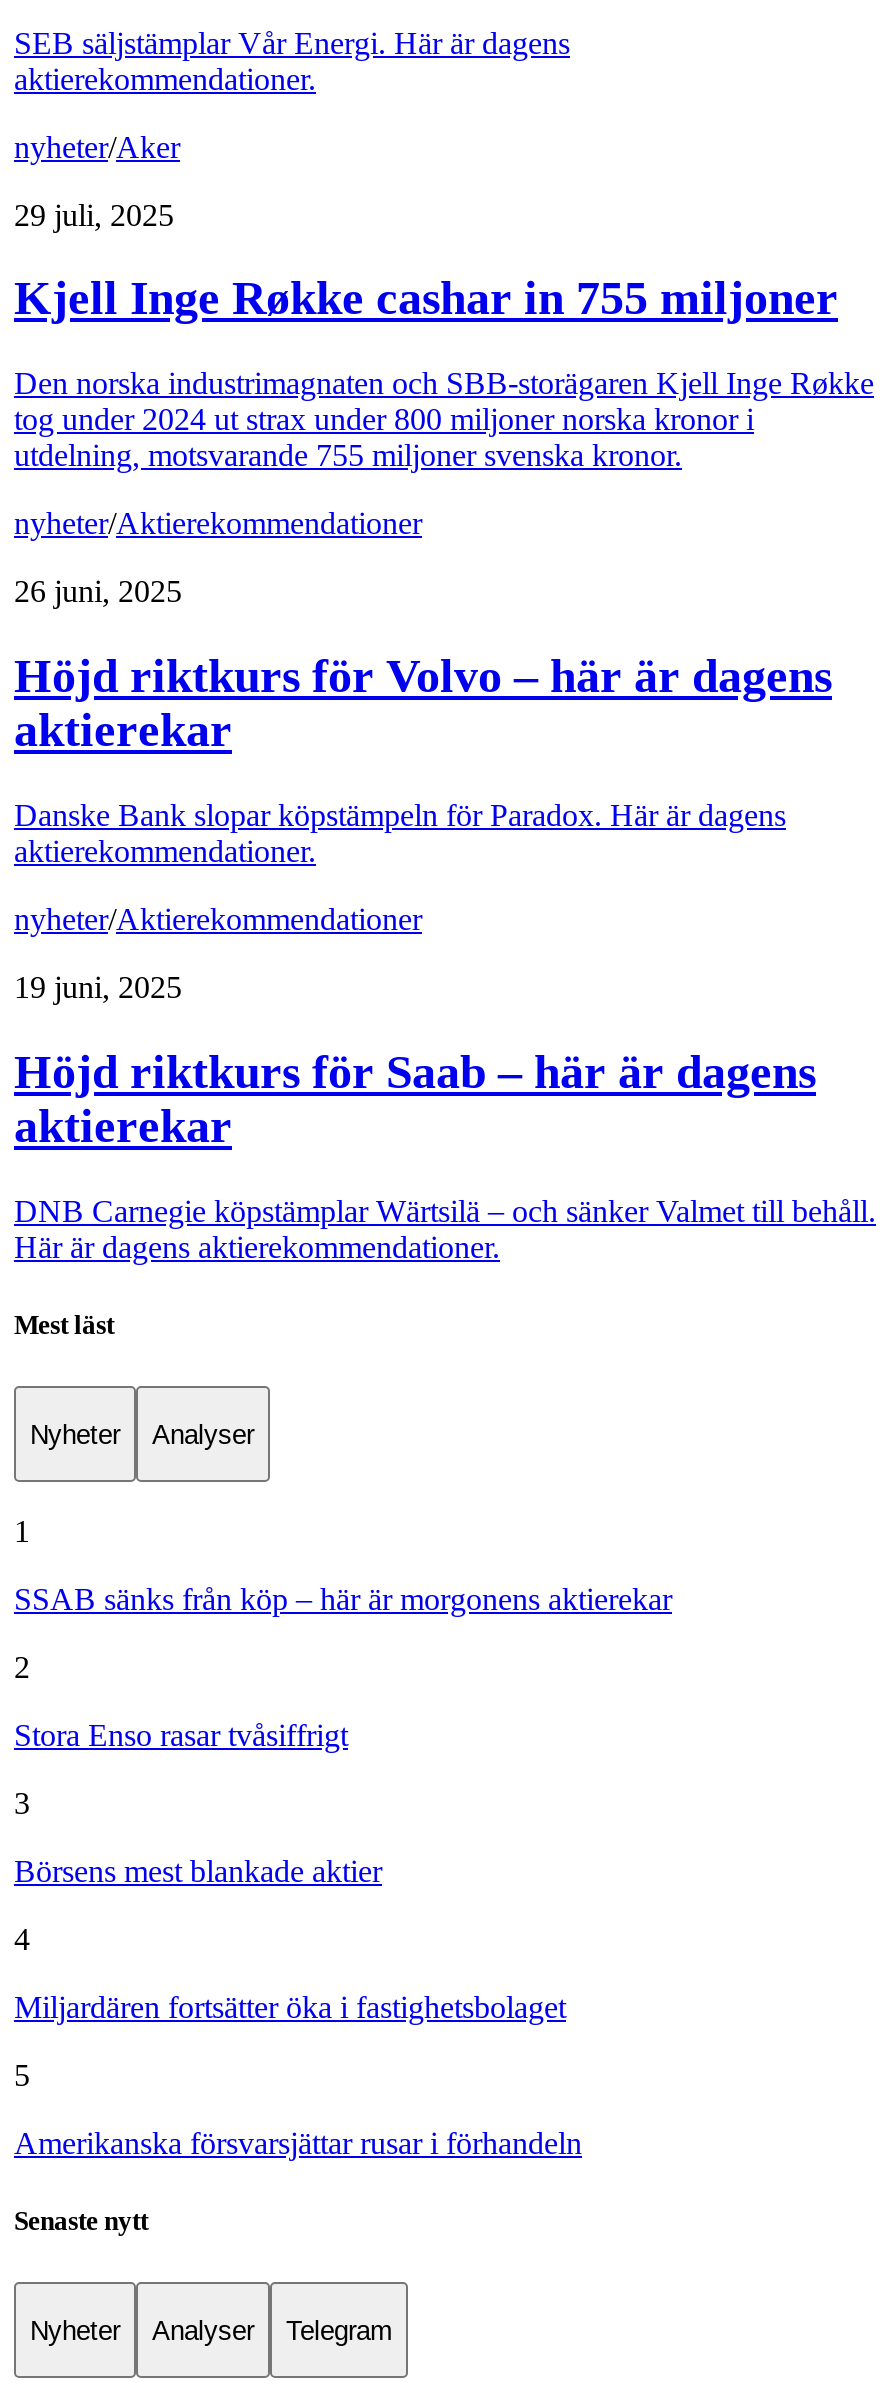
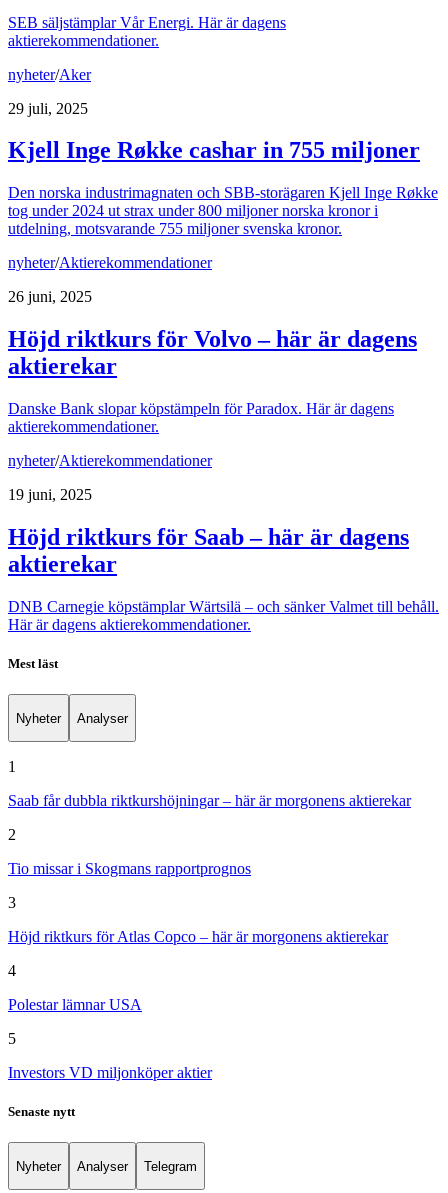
[14,1582,672,1616] SSAB sänks från köp – här är morgonens aktierekar -> [8,792,411,809] Saab får dubbla riktkurshöjningar – här är morgonens aktierekar
[14,1718,348,1752] Stora Enso rasar tvåsiffrigt -> [8,860,251,877] Tio missar i Skogmans rapportprognos
[14,1854,382,1888] Börsens mest blankade aktier -> [8,928,388,945] Höjd riktkurs för Atlas Copco – här är morgonens aktierekar
[14,1990,566,2024] Miljardären fortsätter öka i fastighetsbolaget -> [8,996,142,1013] Polestar lämnar USA
[14,2126,582,2160] Amerikanska försvarsjättar rusar i förhandeln -> [8,1064,212,1081] Investors VD miljonköper aktier

